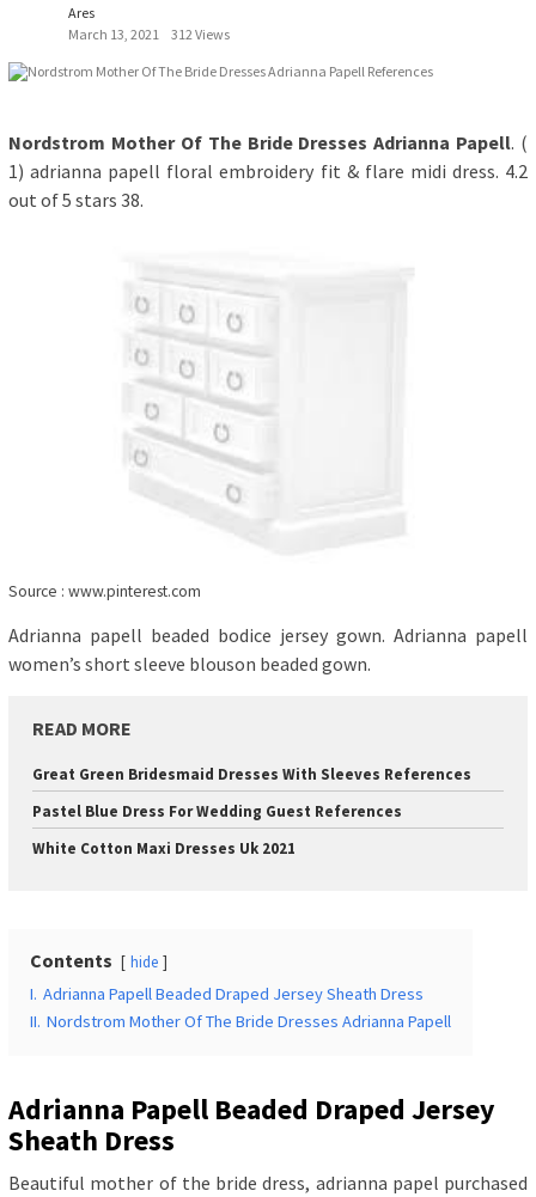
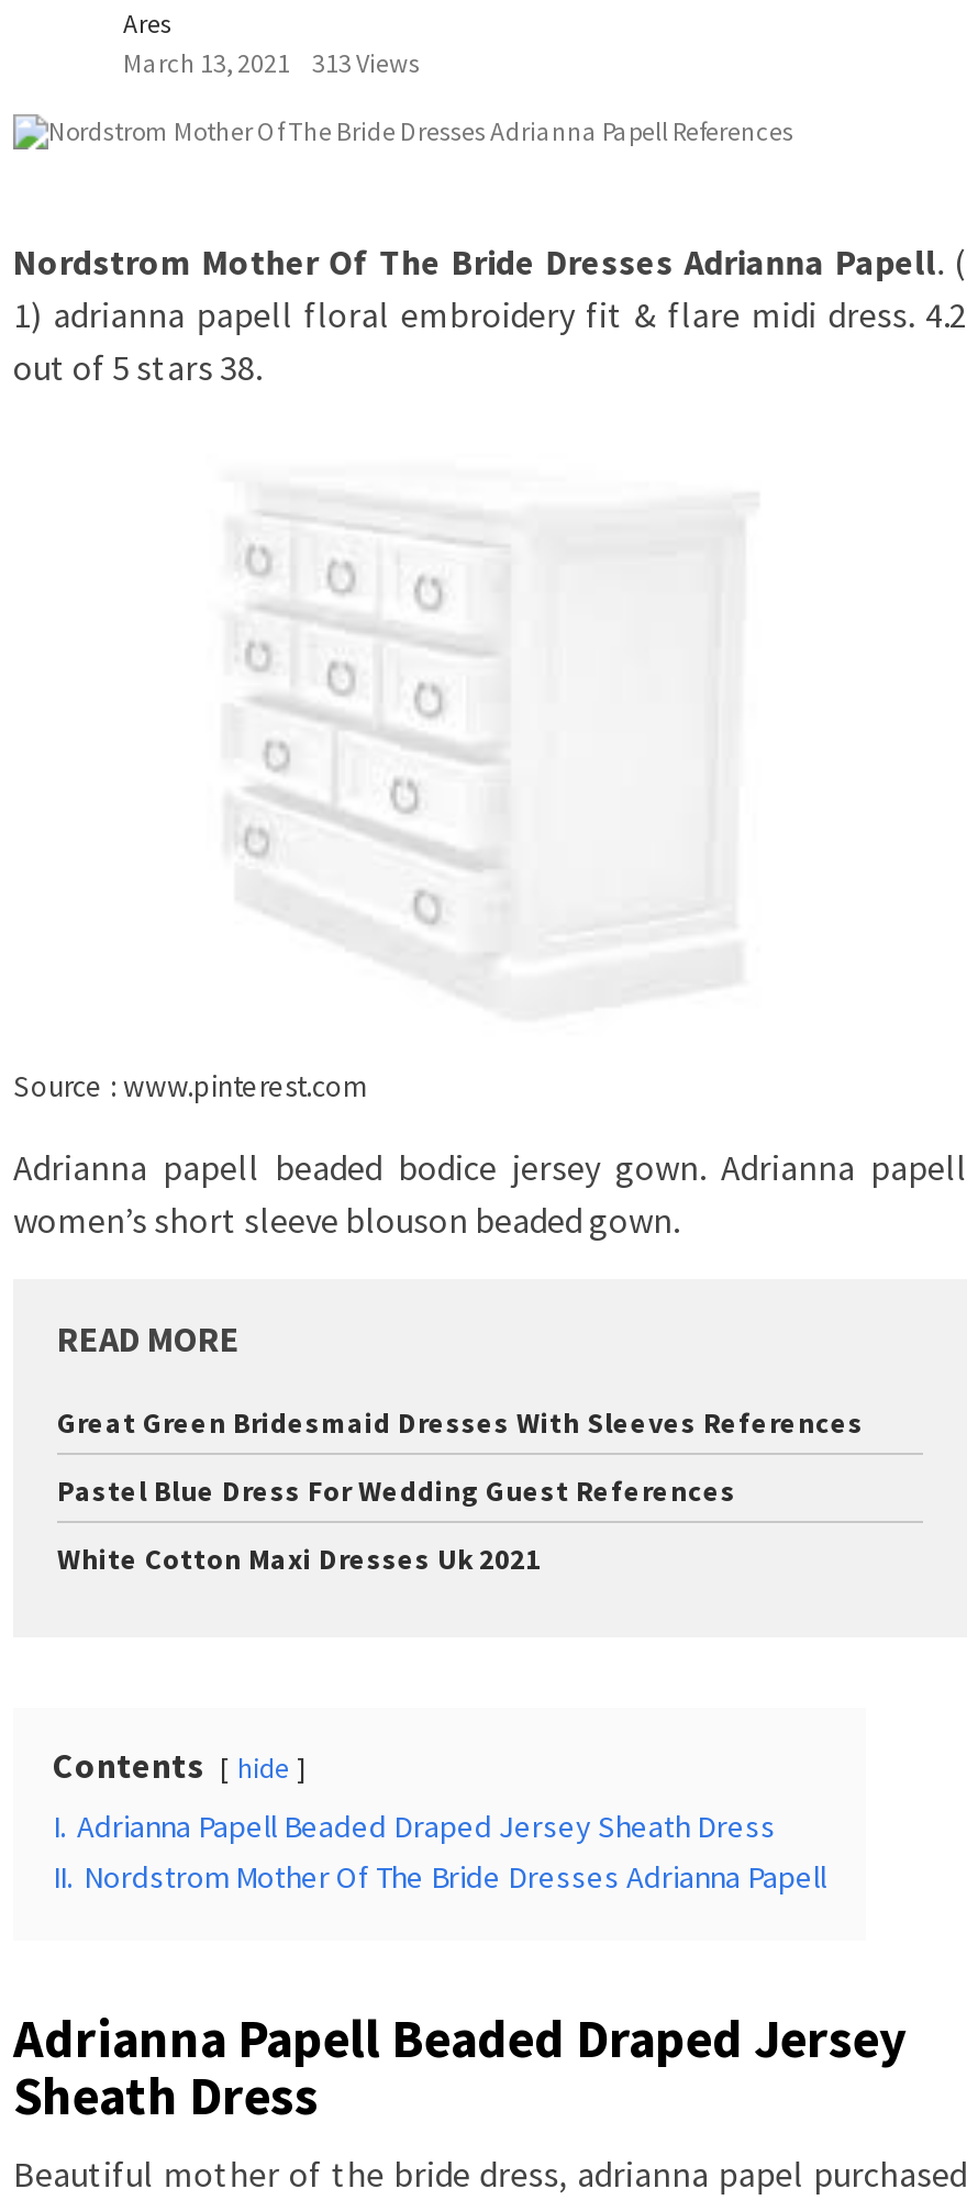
[68,26,230,44] March 13, 2021 312 Views -> [123,47,420,80] March 13, 2021 313 Views

